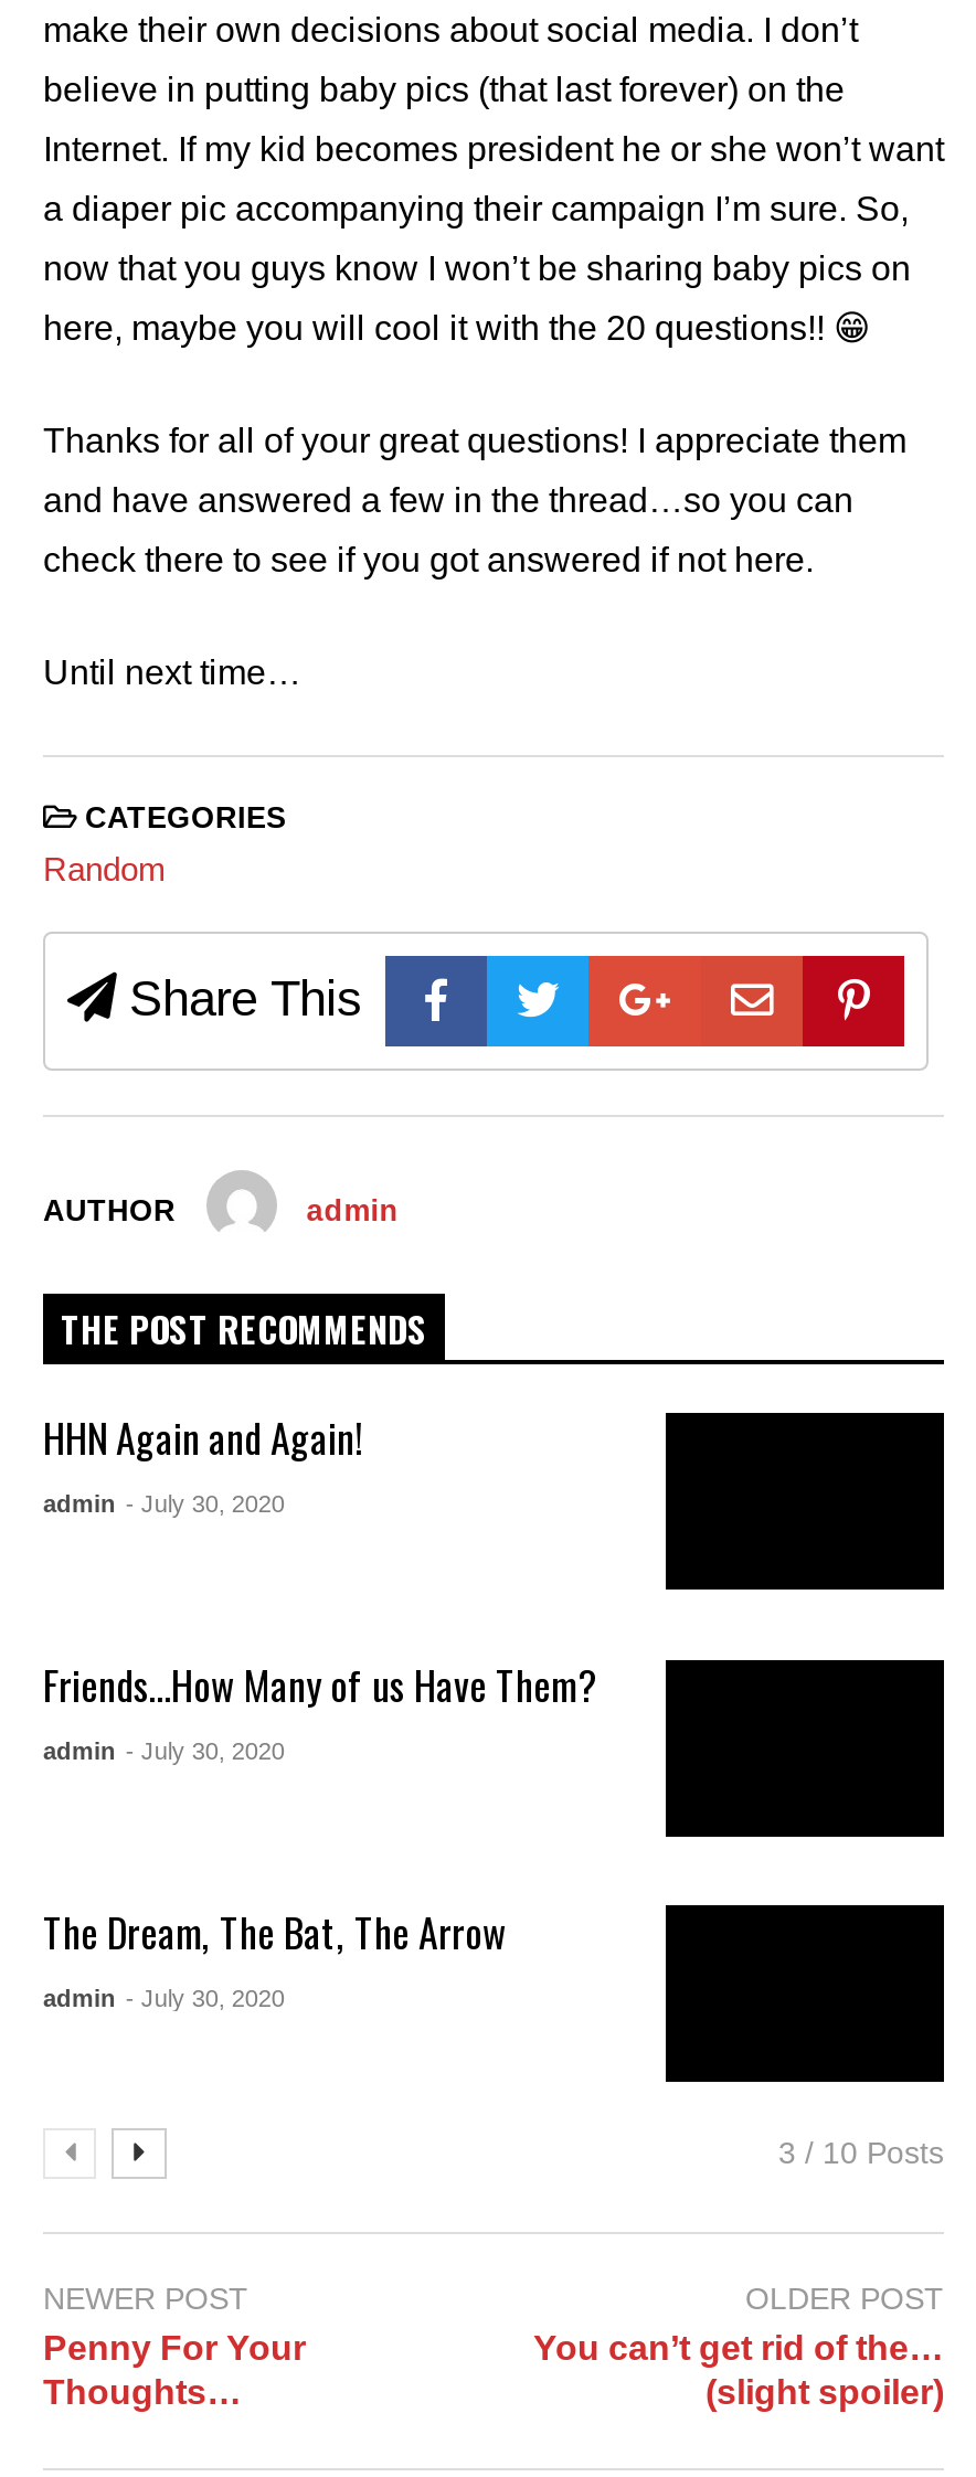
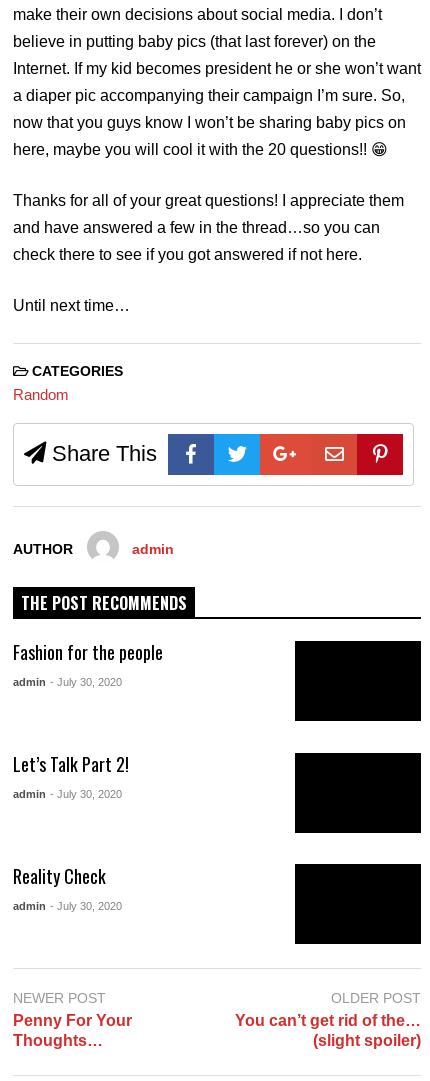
[43,1410,363,1467] HHN Again and Again! -> [13,639,163,665] Fashion for the people
[43,1656,597,1713] Friends…How Many of us Have Them? -> [13,751,129,777] Let’s Talk Part 2!
[43,1902,507,1960] The Dream, The Bat, The Arrow -> [13,863,106,889] Reality Check
[778,2135,944,2171] 3 / 10 Posts -> none

